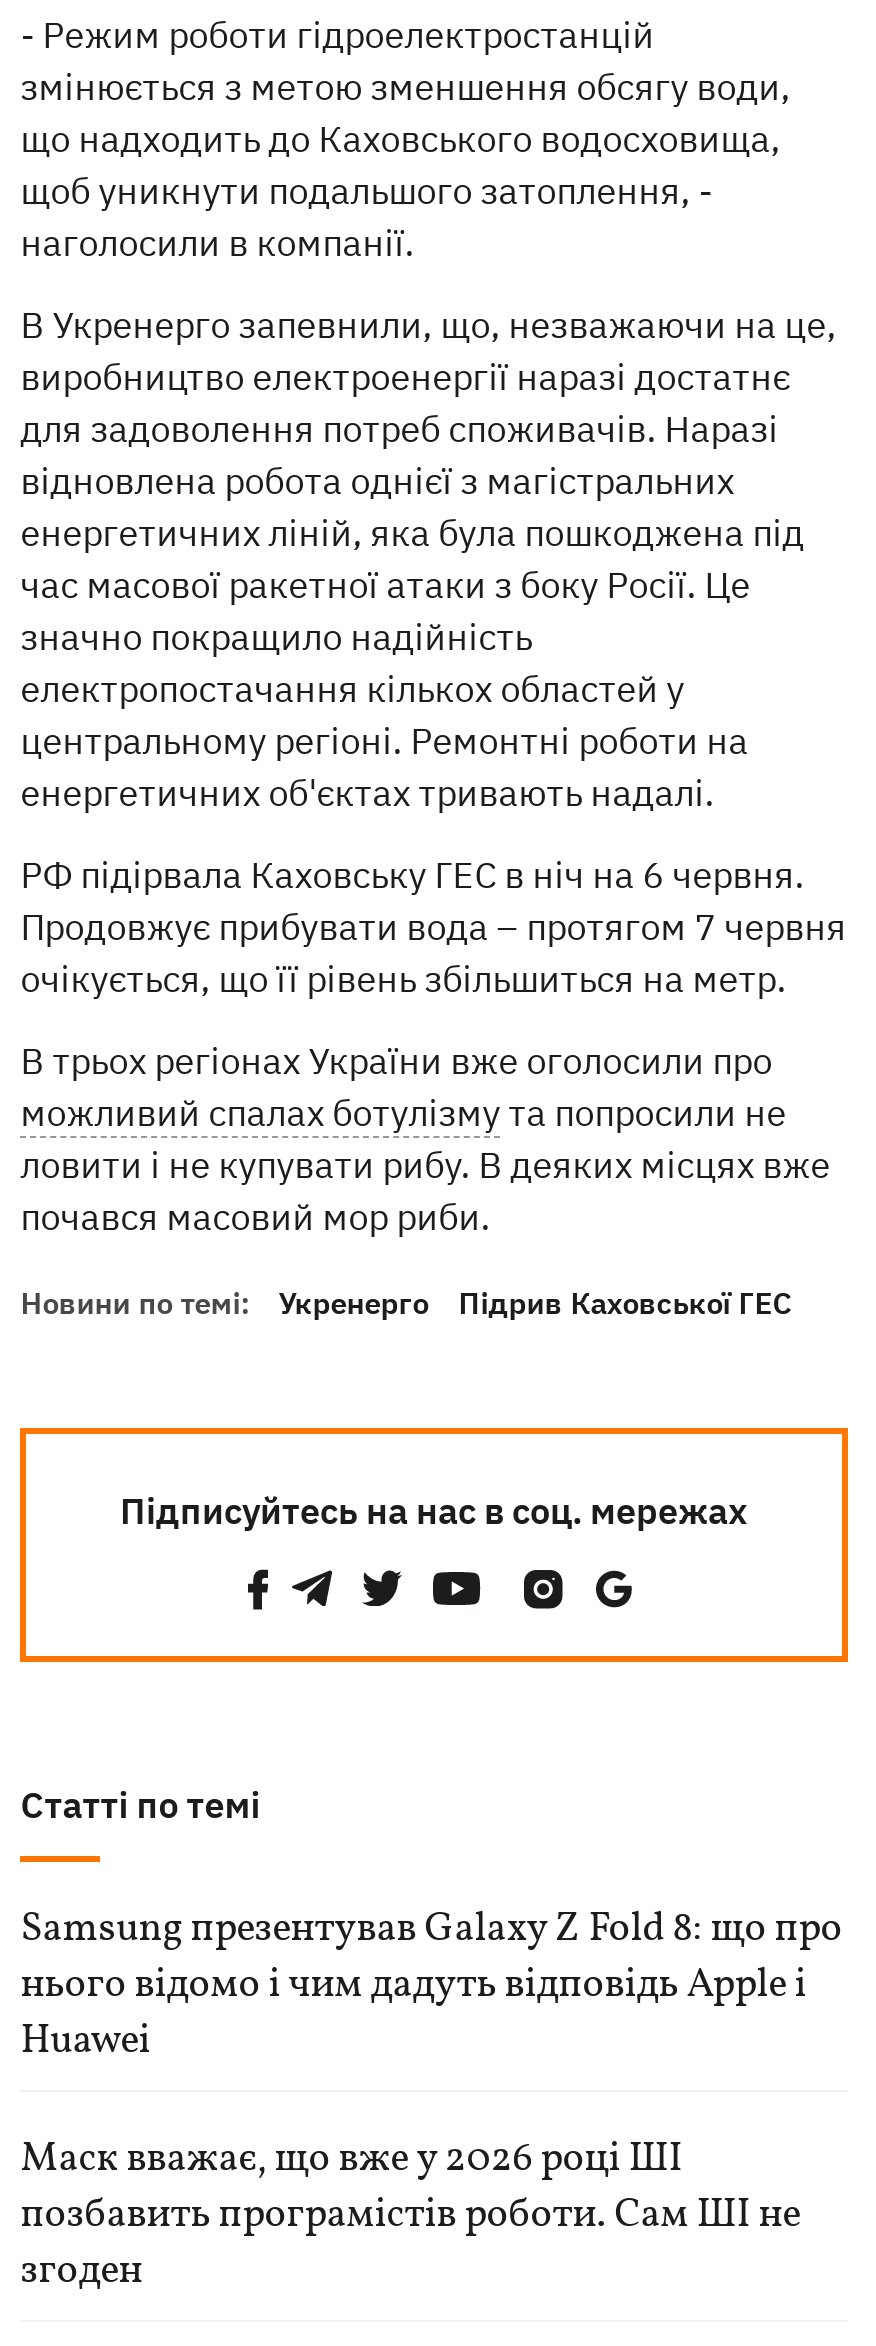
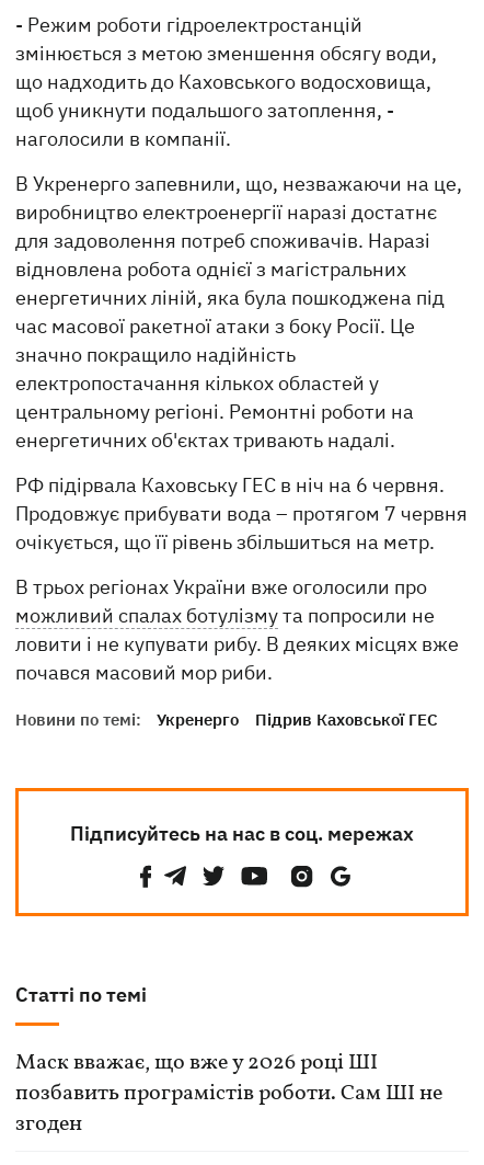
[20,1902,842,2070] Samsung презентував Galaxy Z Fold 8: що про | нього відомо і чим дадуть відповідь Apple і | Huawei -> none

